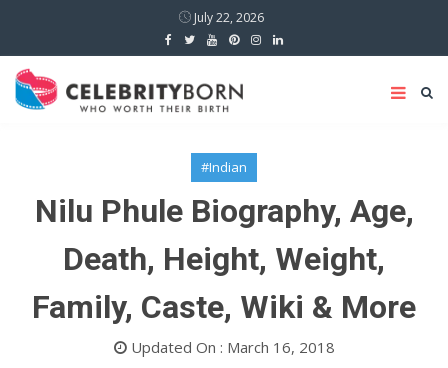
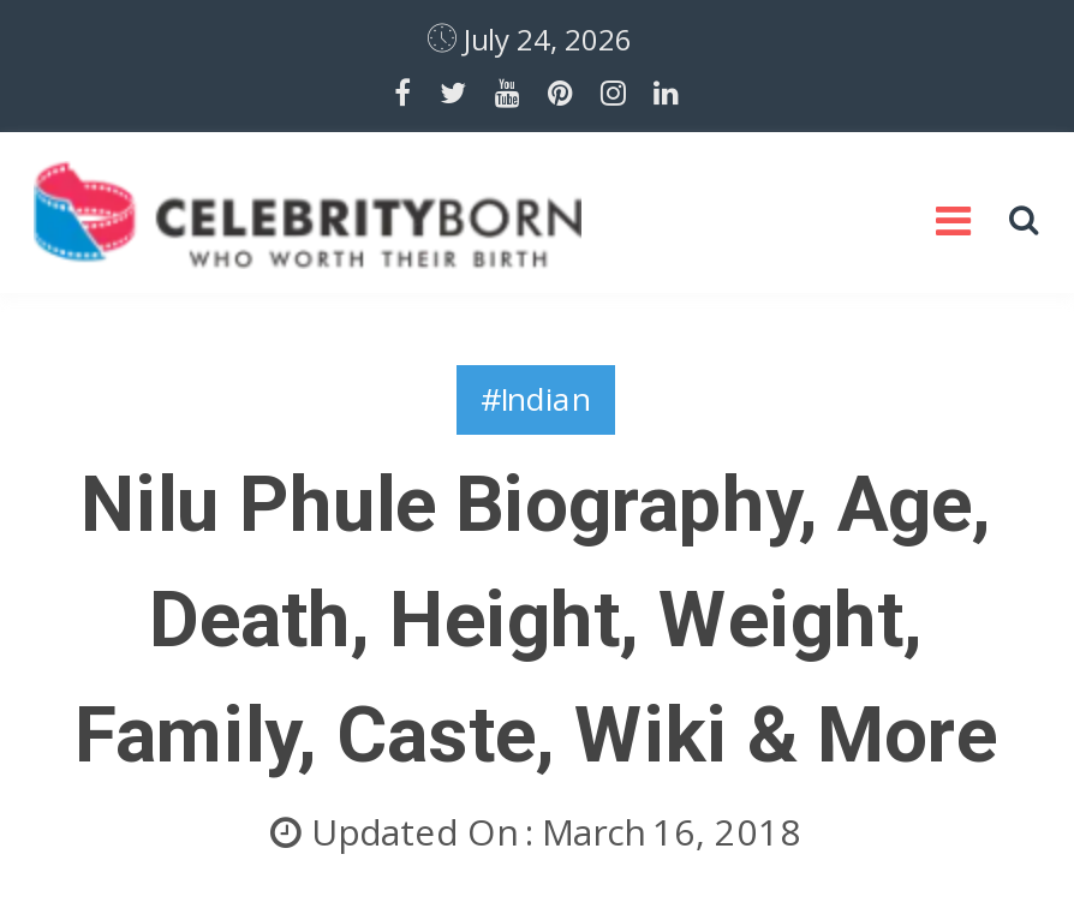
[191,9,264,26] July 22, 2026 -> [457,19,632,60] July 24, 2026

